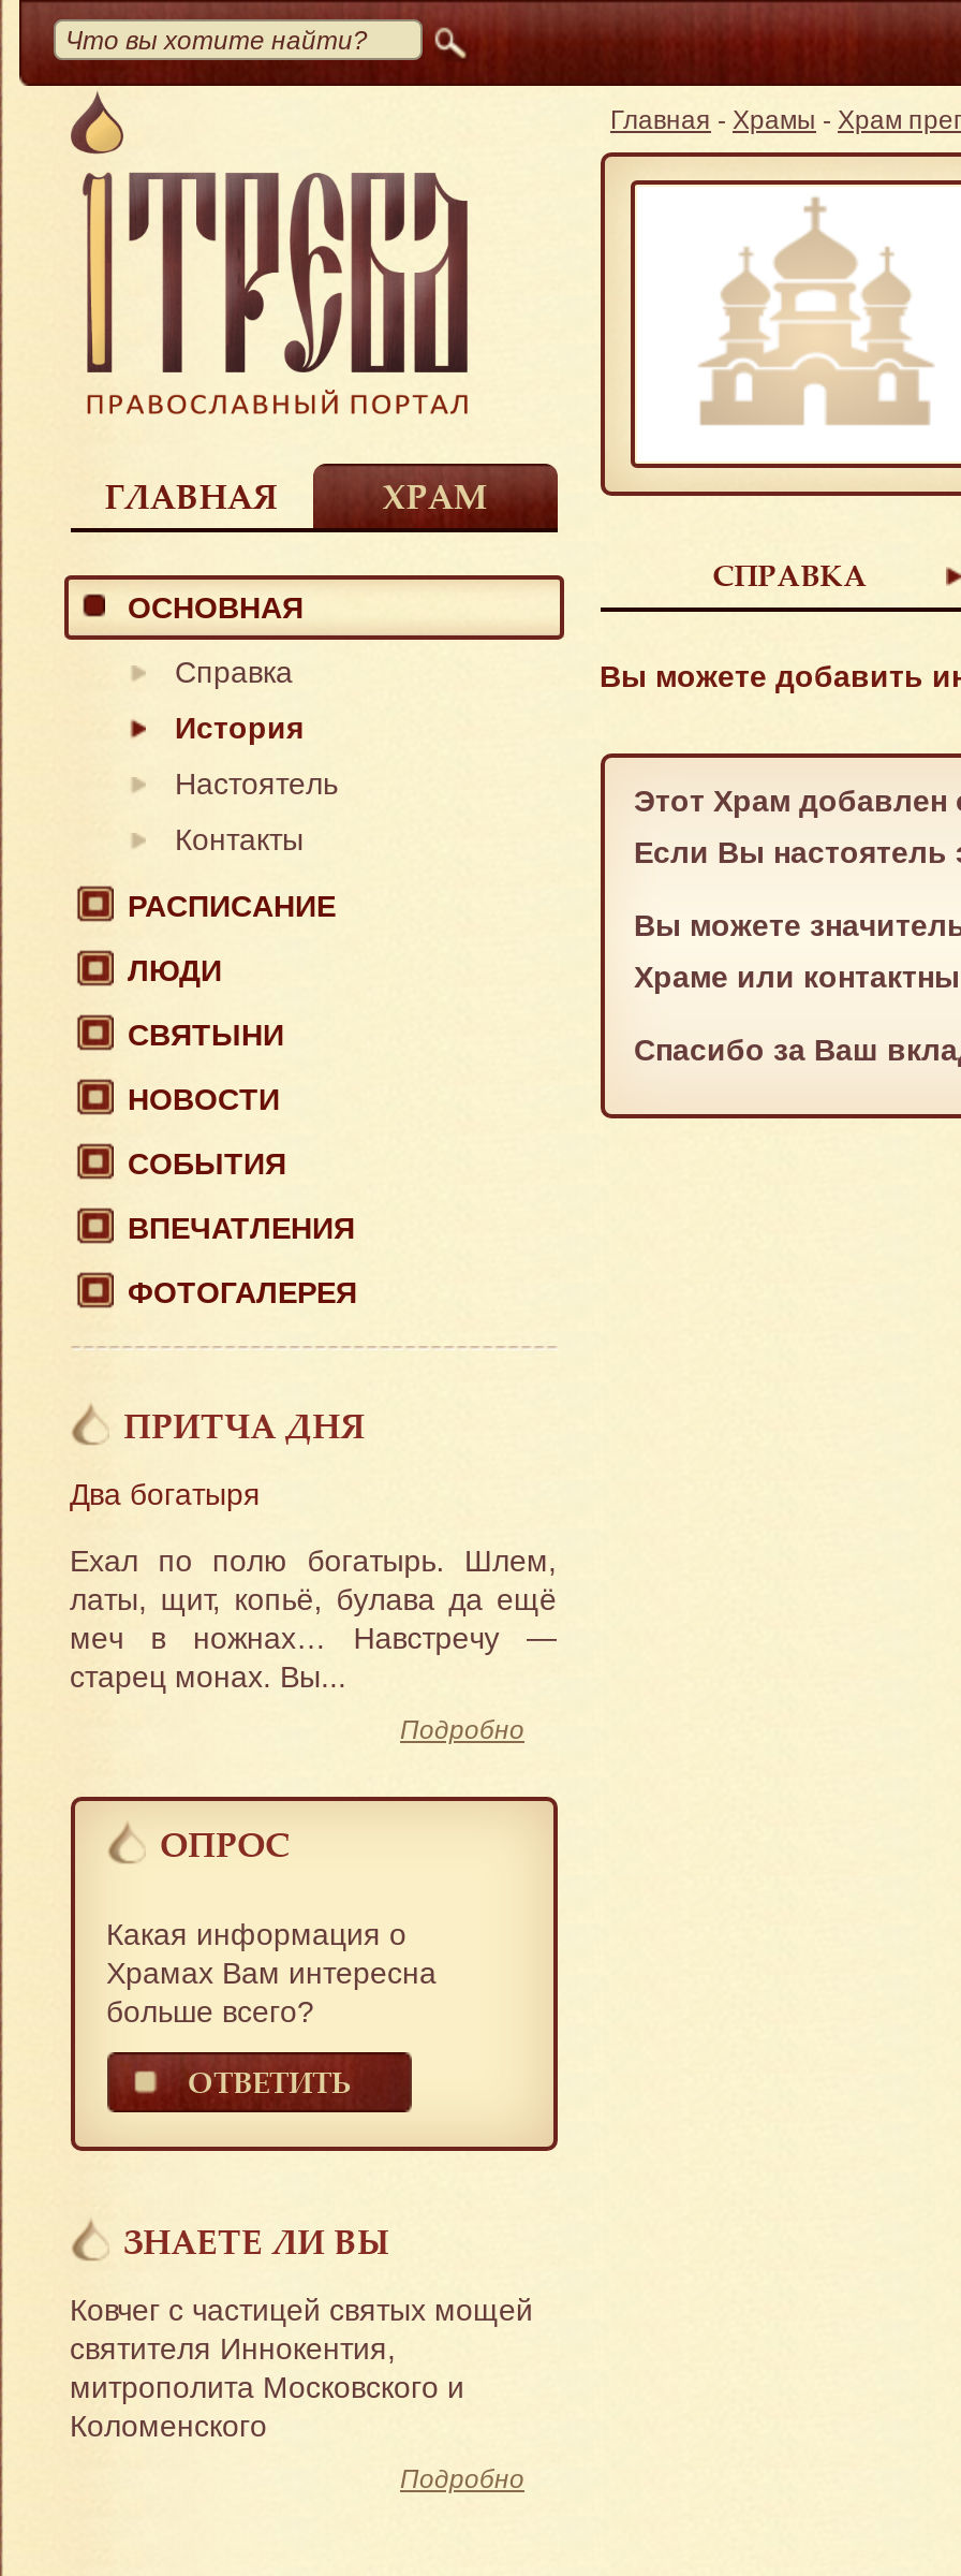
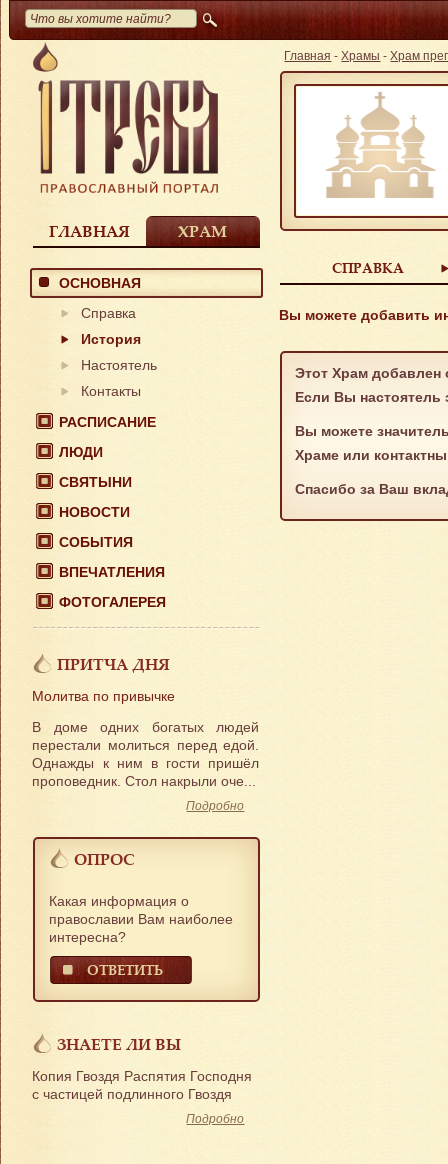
[70,1477,261,1511] Два богатыря -> [32,688,175,704] Молитва по привычке
[70,1543,557,1694] Ехал по полю богатырь. Шлем, | латы, щит, копьё, булава да ещё | меч в ножнах… Навстречу — | старец монах. Вы... -> [32,719,259,789] В доме одних богатых людей | перестали молиться перед едой. | Однажды к ним в гости пришёл | проповедник. Стол накрыли оче...
[106,1956,437,2029] Храмах Вам интересна | больше всего? -> [49,911,233,945] православии Вам наиболее | интересна?
[70,2293,533,2443] Ковчег с частицей святых мощей | святителя Иннокентия, | митрополита Московского и | Коломенского -> [32,1068,252,1102] Копия Гвоздя Распятия Господня | с частицей подлинного Гвоздя

